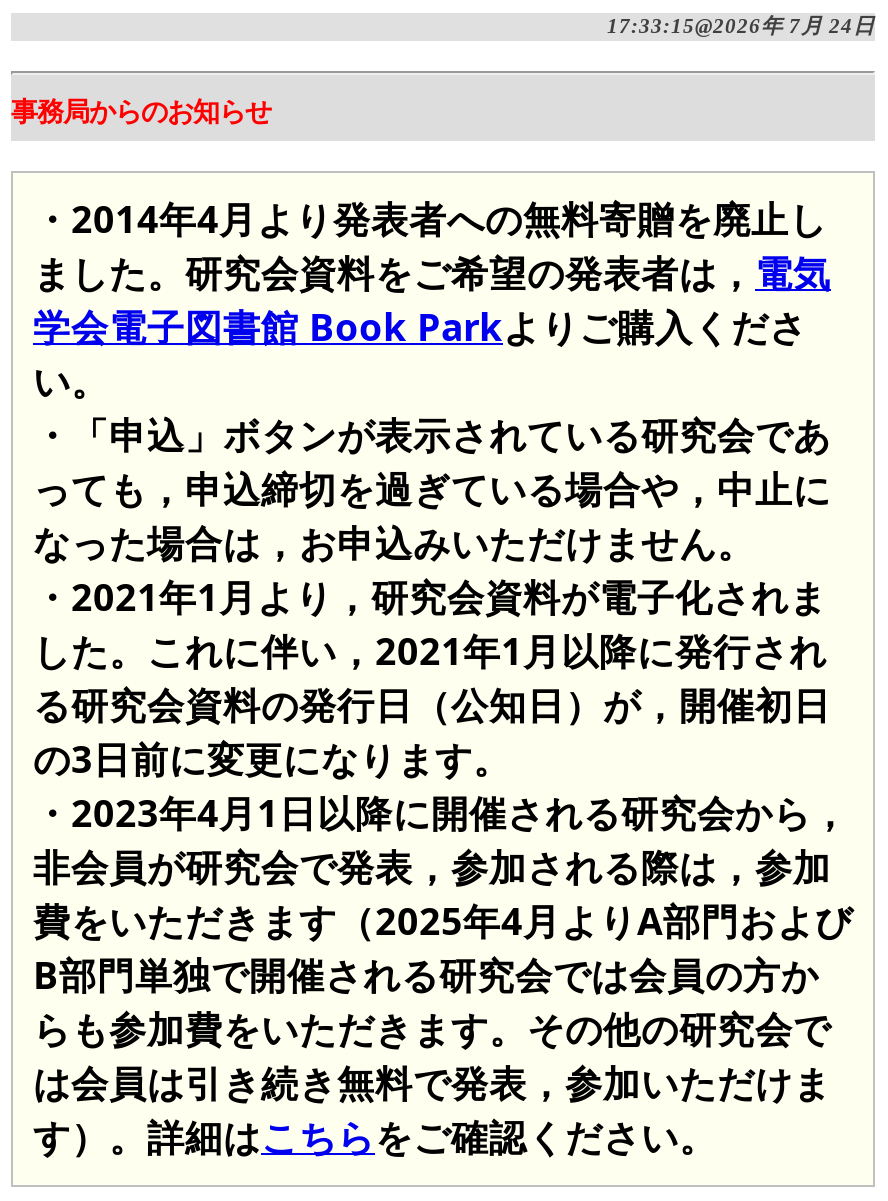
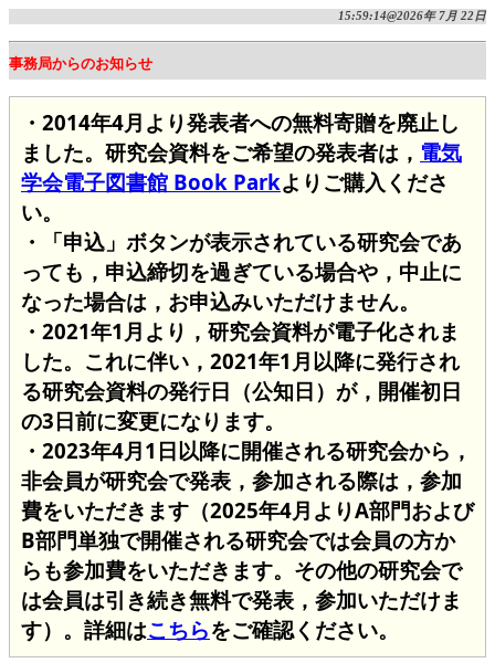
[607,15,875,37] 17:33:15@2026年 7月 24日 -> [338,10,486,22] 15:59:14@2026年 7月 22日

